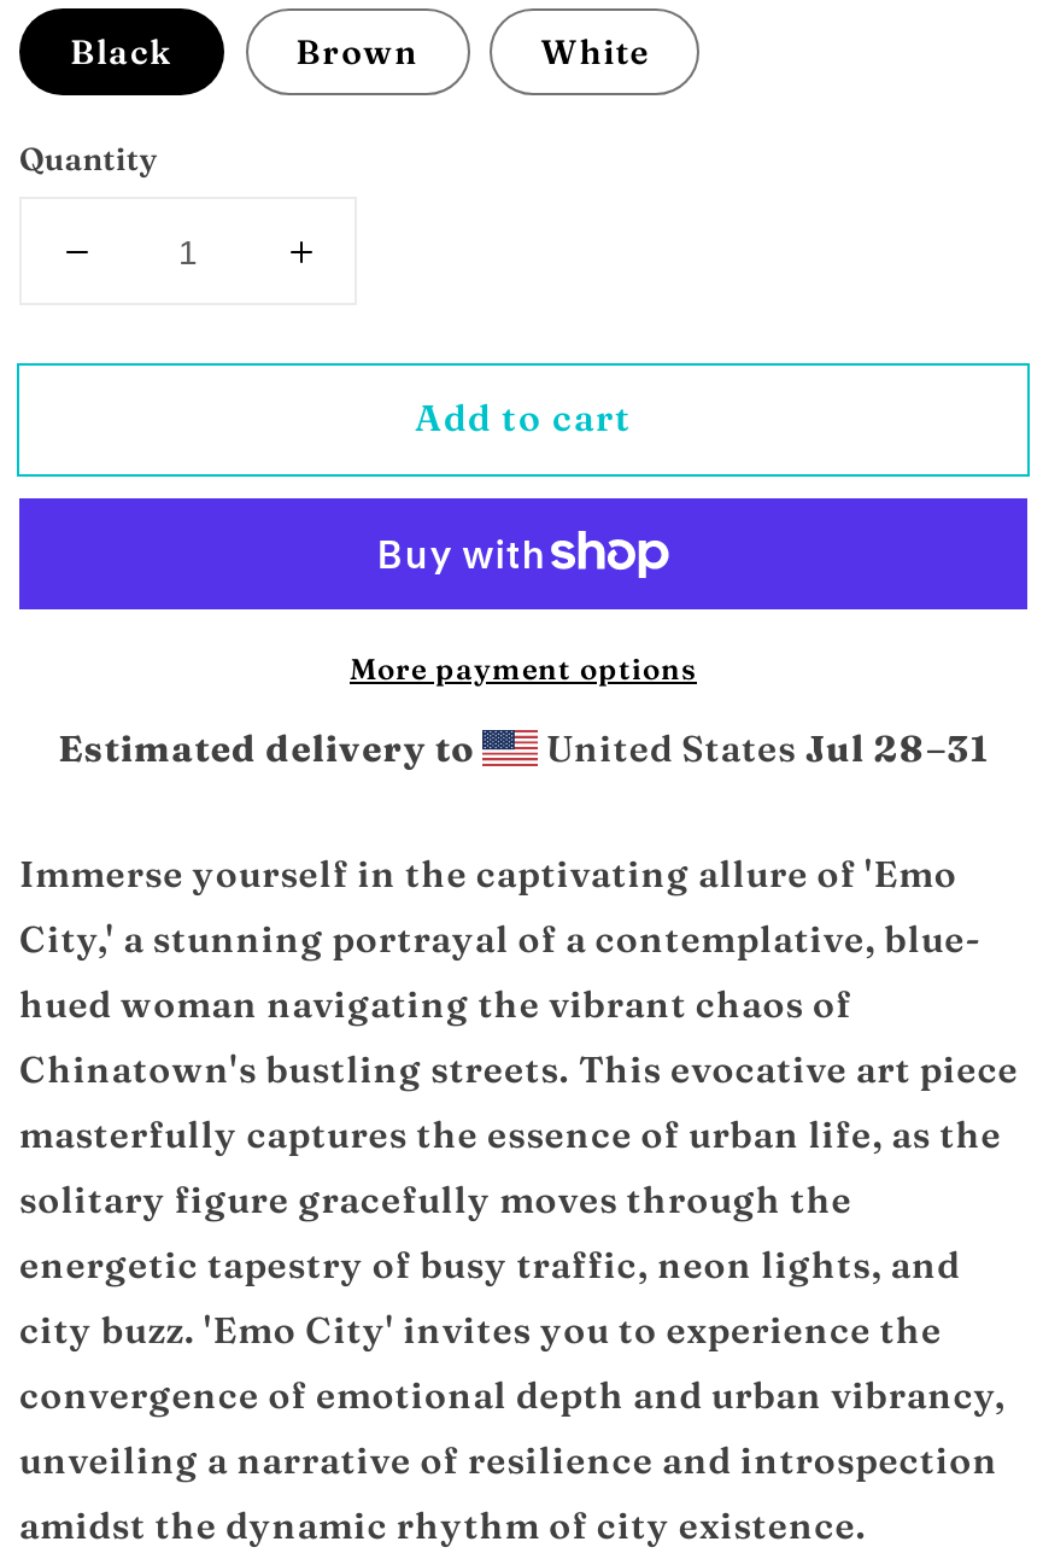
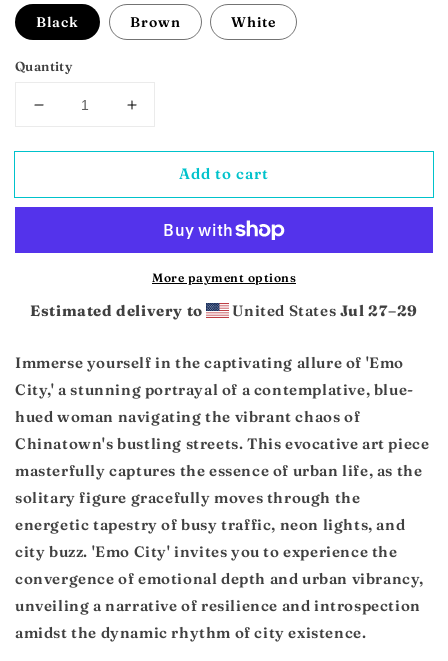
[538,725,988,771] United States Jul 28–31 -> [229,301,418,320] United States Jul 27–29

